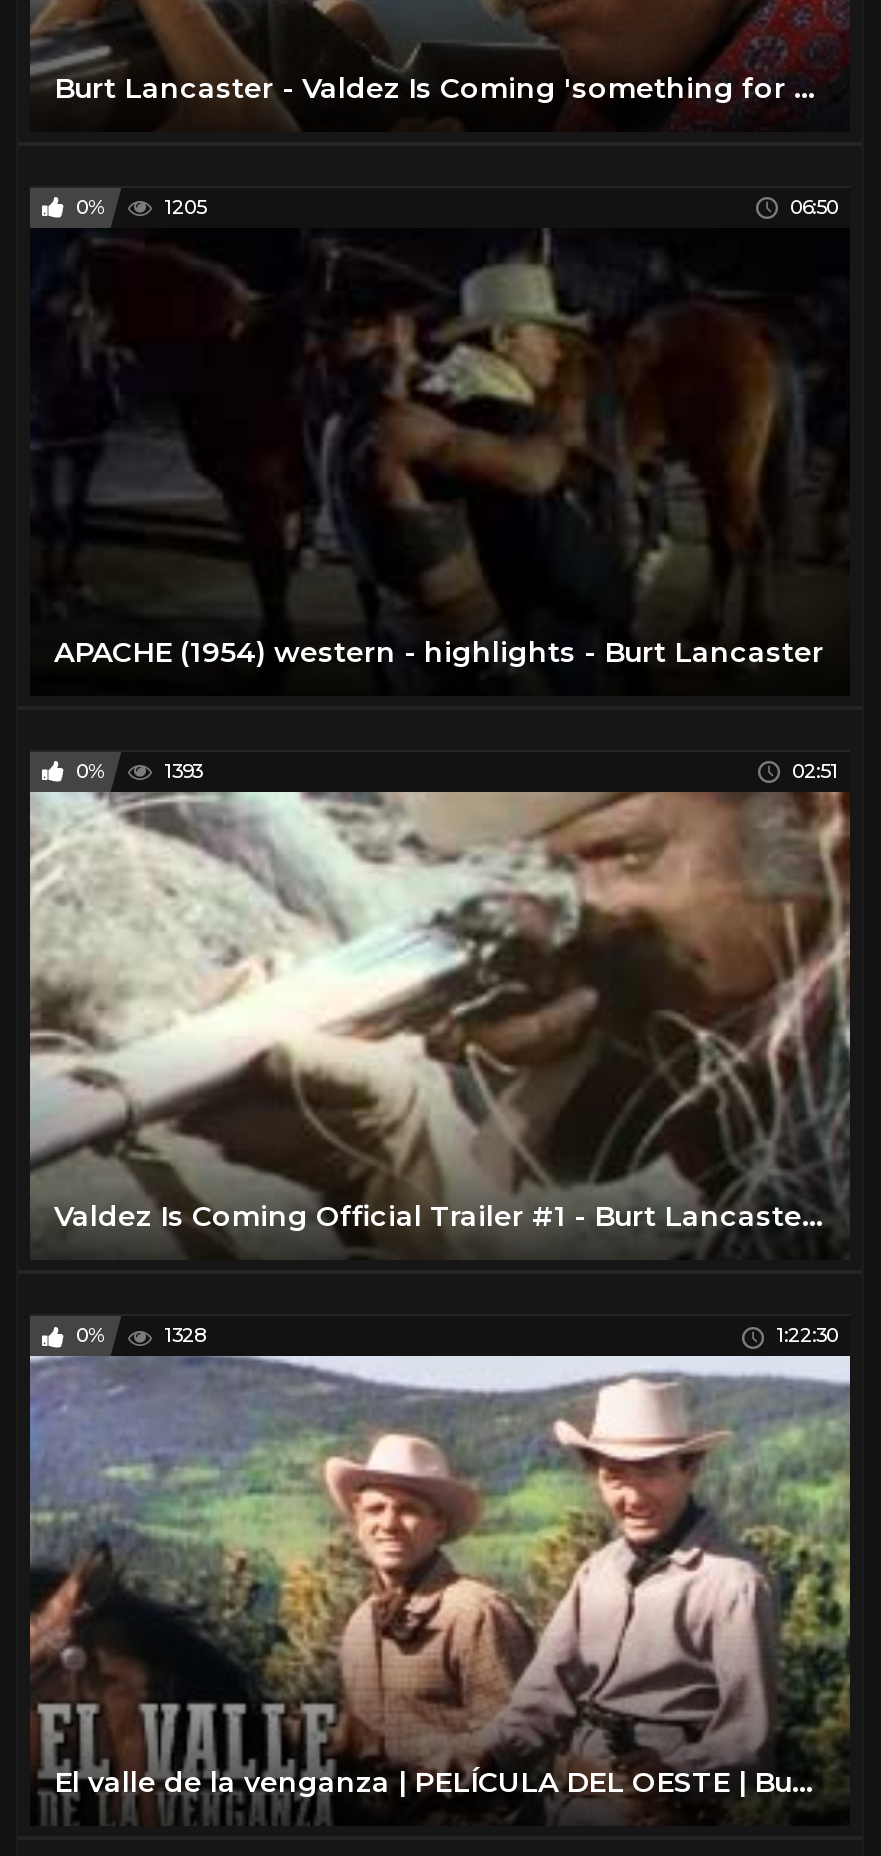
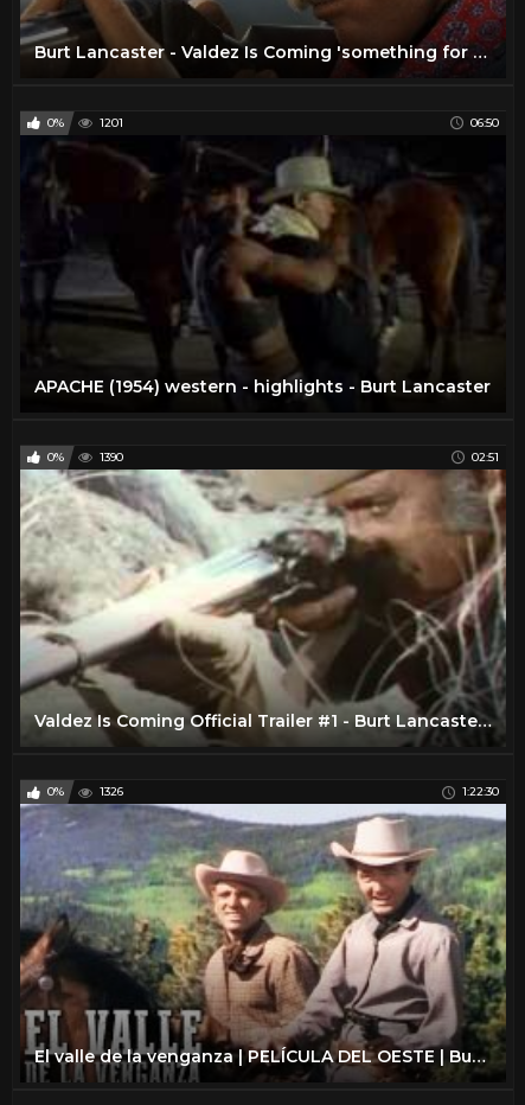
[164,193,206,219] 1205 -> [100,115,123,130] 1201
[164,758,202,784] 1393 -> [100,449,123,465] 1390
[164,1323,206,1349] 1328 -> [100,784,123,799] 1326

